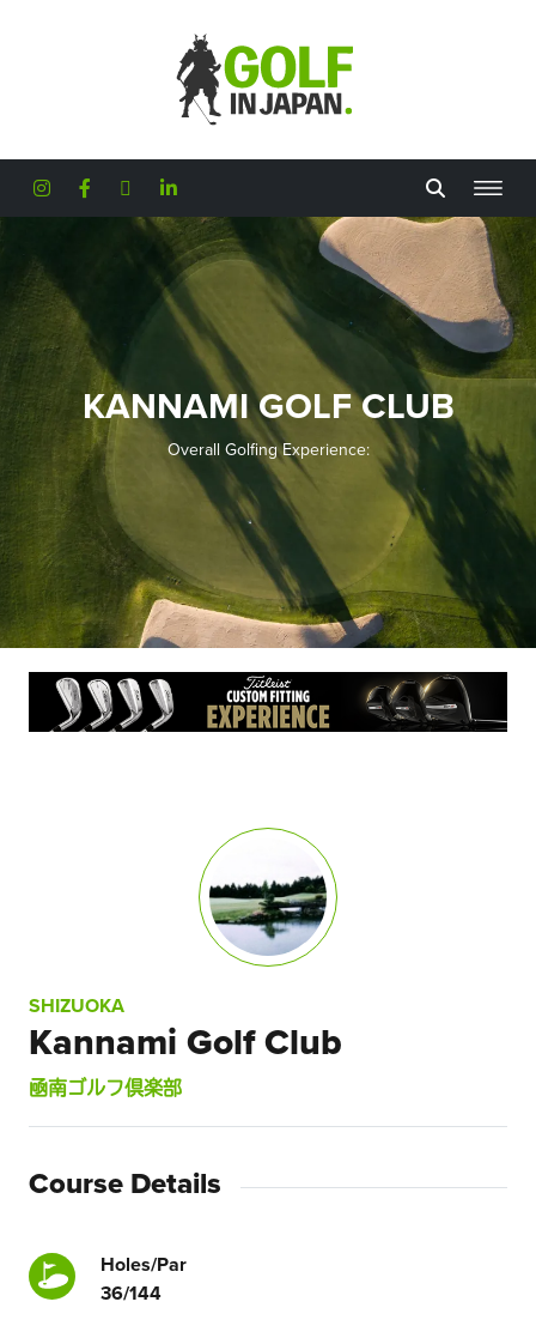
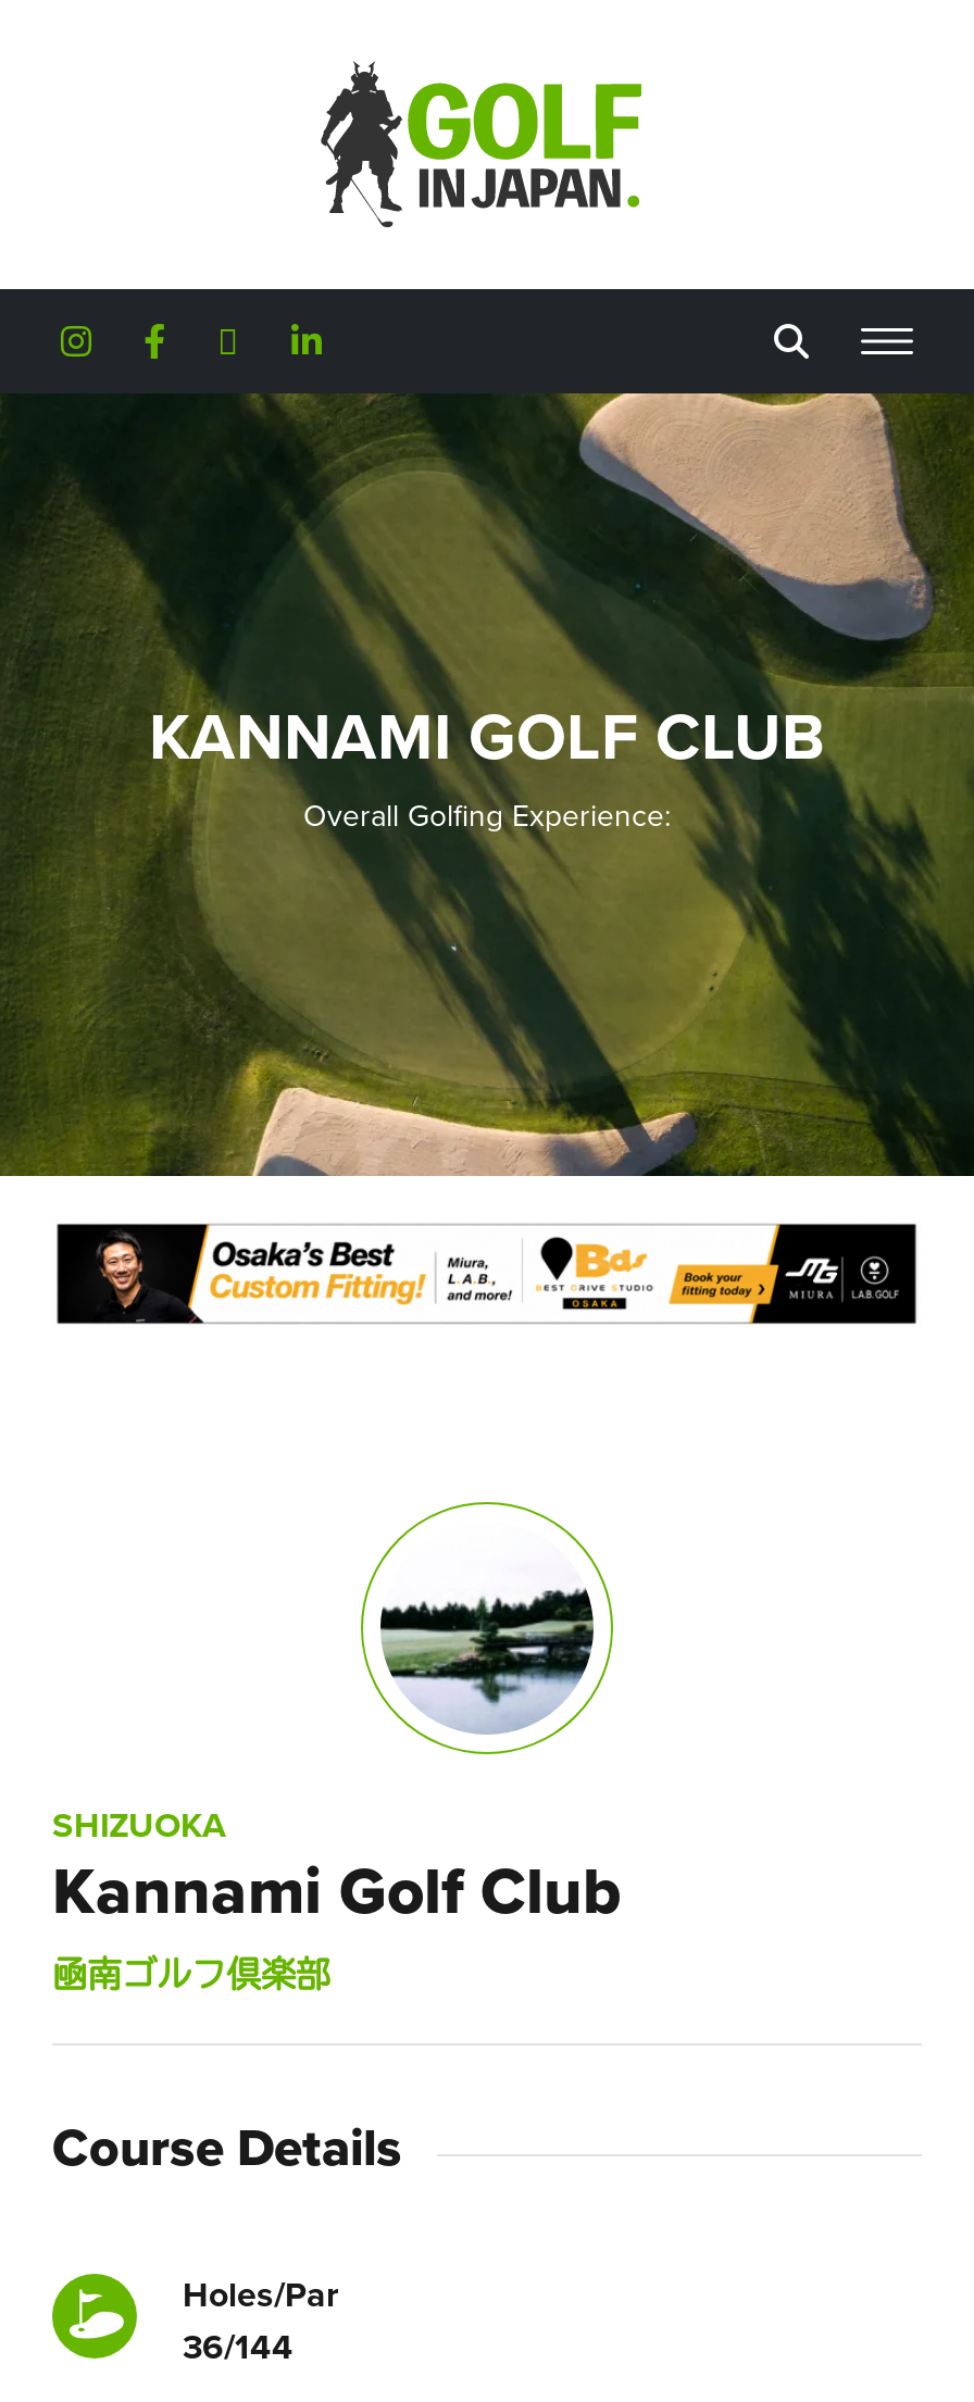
[28,671,508,733] [image] -> [52,1219,922,1328] [image]

